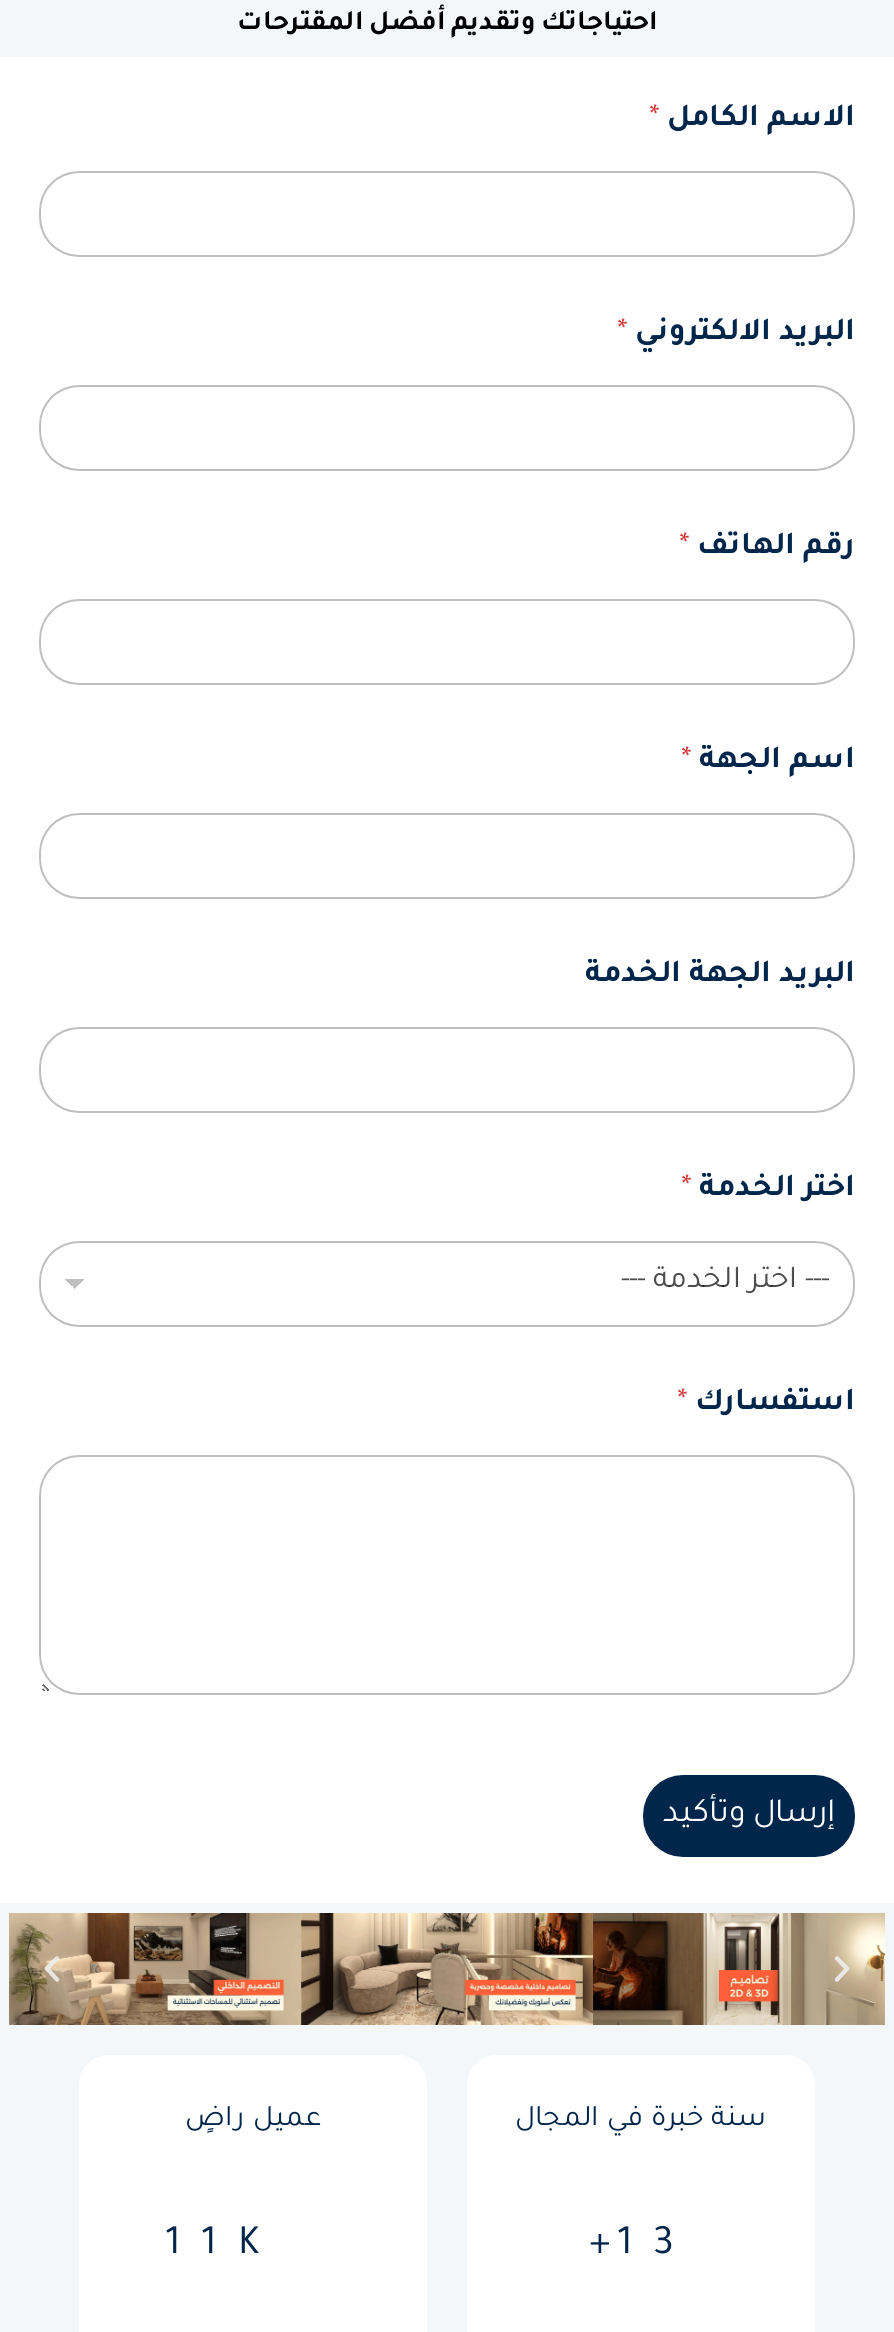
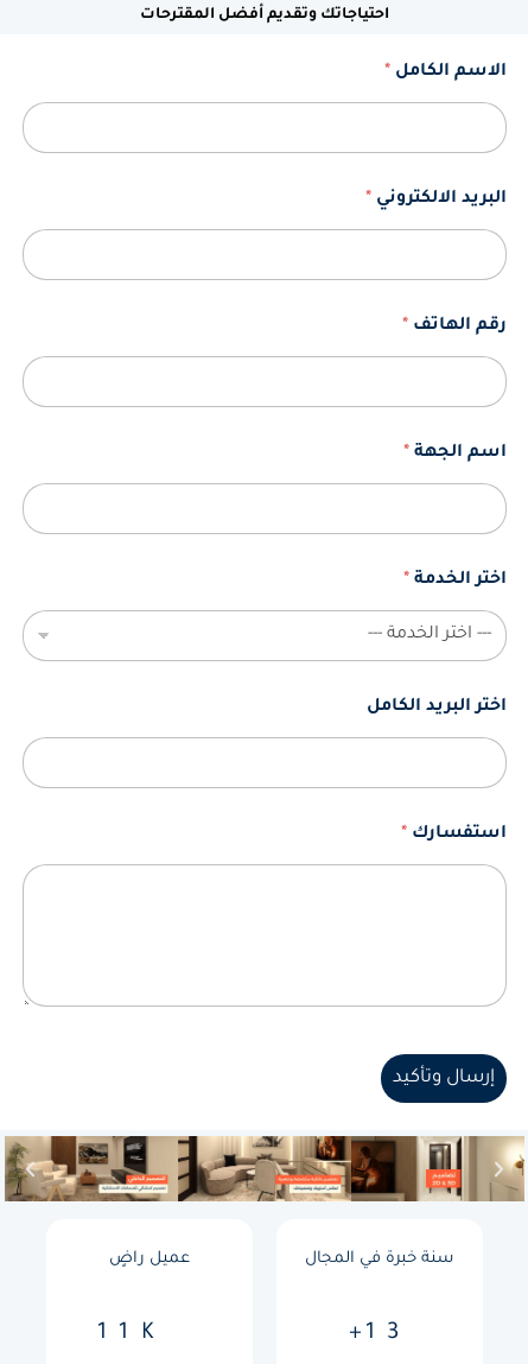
[585,960,855,992] البريد الجهة الخدمة -> none
moved [681,1174,855,1206] -> [403,571,507,590]: اختر الخدمة *
none -> [367,698,507,717] اختر البريد الكامل

